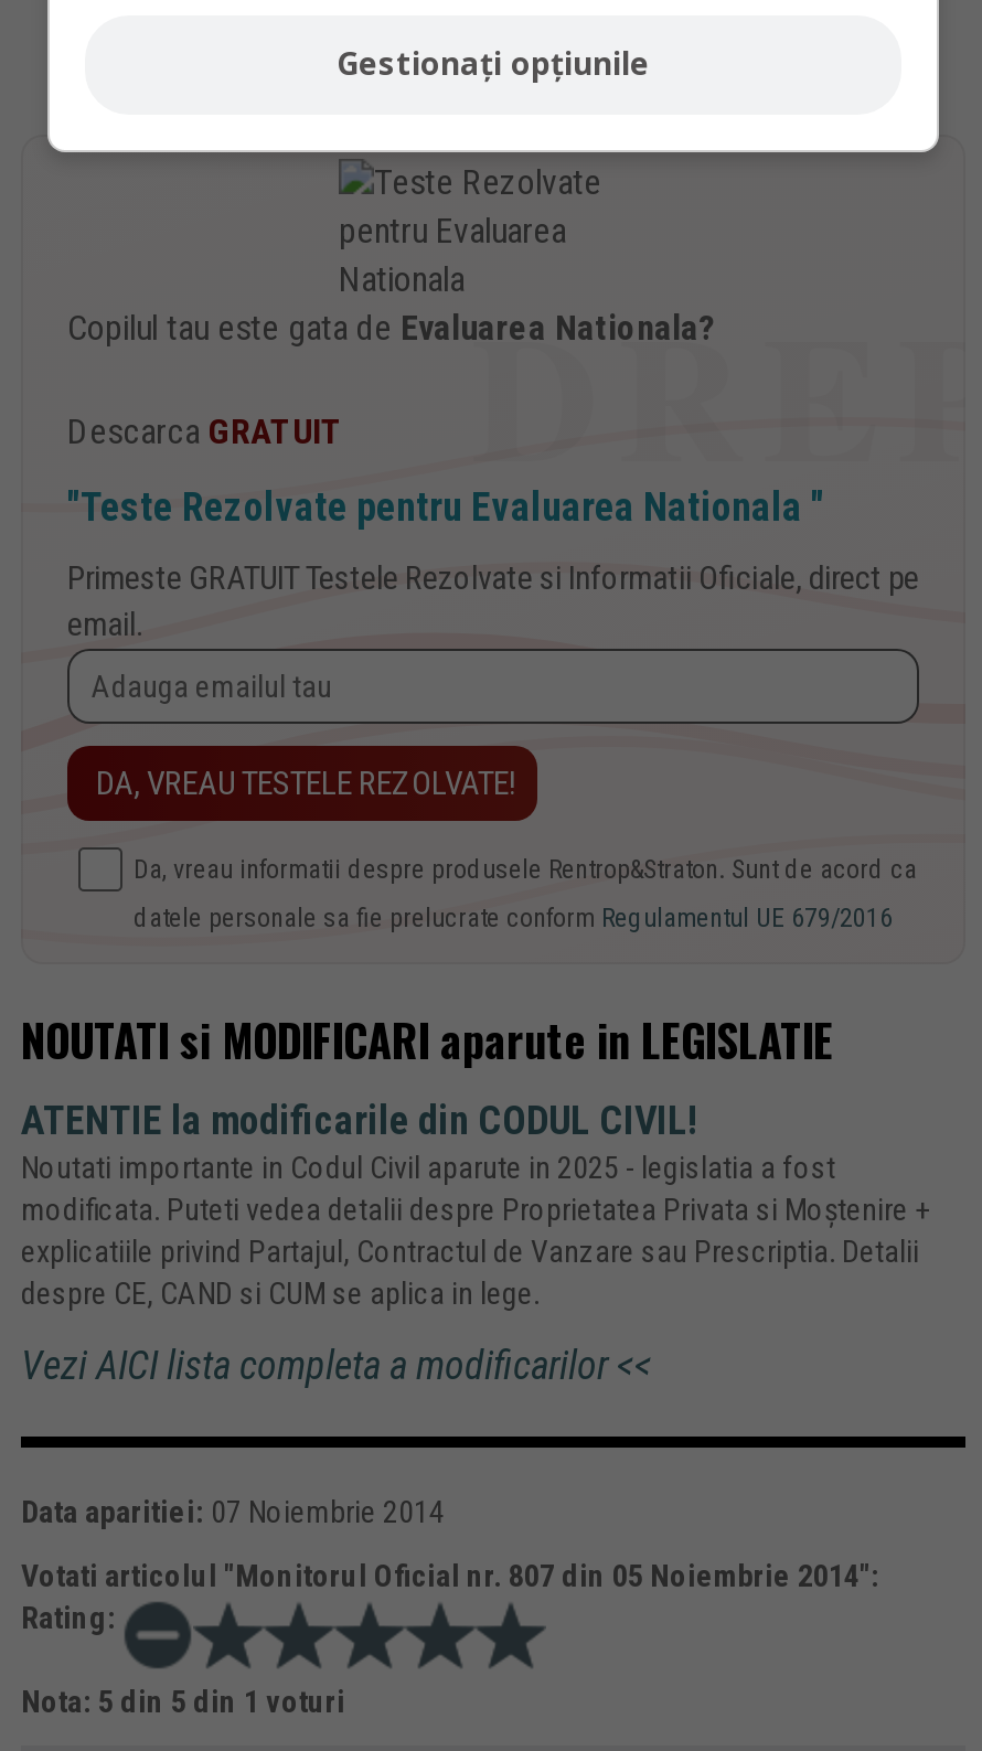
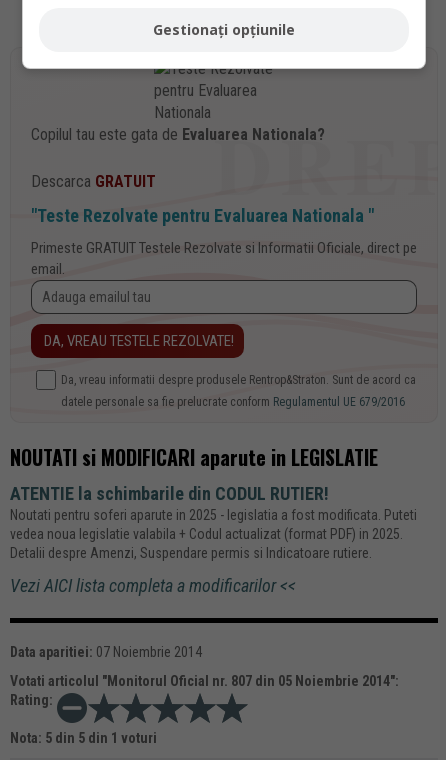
[21,1097,930,1311] ATENTIE la modificarile din CODUL CIVIL! | Noutati importante in Codul Civil aparute in 2025 - legislatia a fost | modificata. Puteti vedea detalii despre Proprietatea Privata si Moștenire + | explicatiile privind Partajul, Contractul de Vanzare sau Prescriptia. Detalii | despre CE, CAND si CUM se aplica in lege. -> [10,483,417,561] ATENTIE la schimbarile din CODUL RUTIER! | Noutati pentru soferi aparute in 2025 - legislatia a fost modificata. Puteti | vedea noua legislatie valabila + Codul actualizat (format PDF) in 2025. | Detalii despre Amenzi, Suspendare permis si Indicatoare rutiere.

